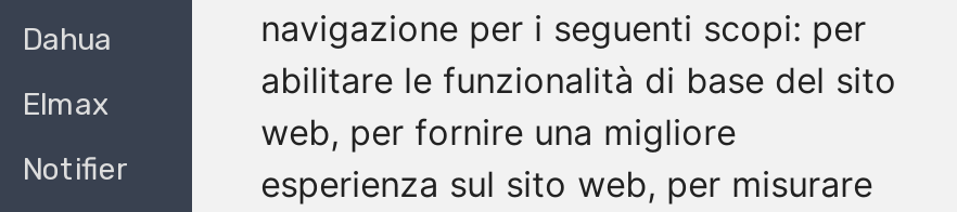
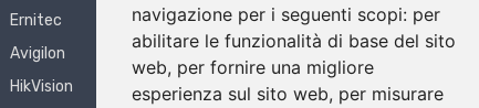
[23,21,112,58] Dahua -> [10,11,62,29] Ernitec
[23,86,110,123] Elmax -> [10,44,65,62] Avigilon
[23,151,127,188] Notifier -> [10,77,73,96] HikVision

